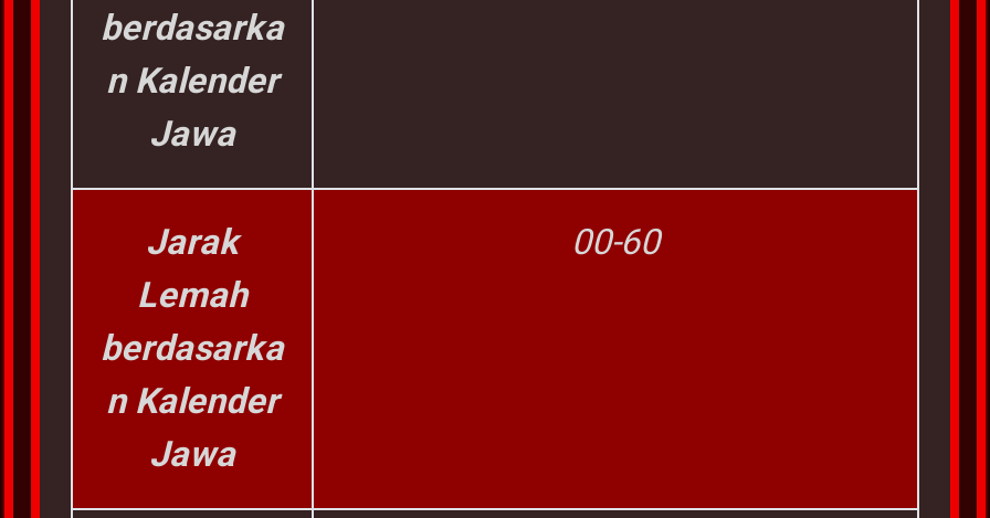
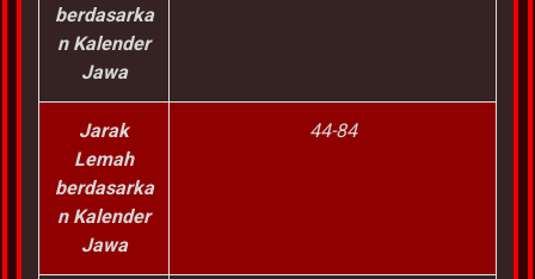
[571,221,660,263] 00-60 -> [309,119,356,142] 44-84

